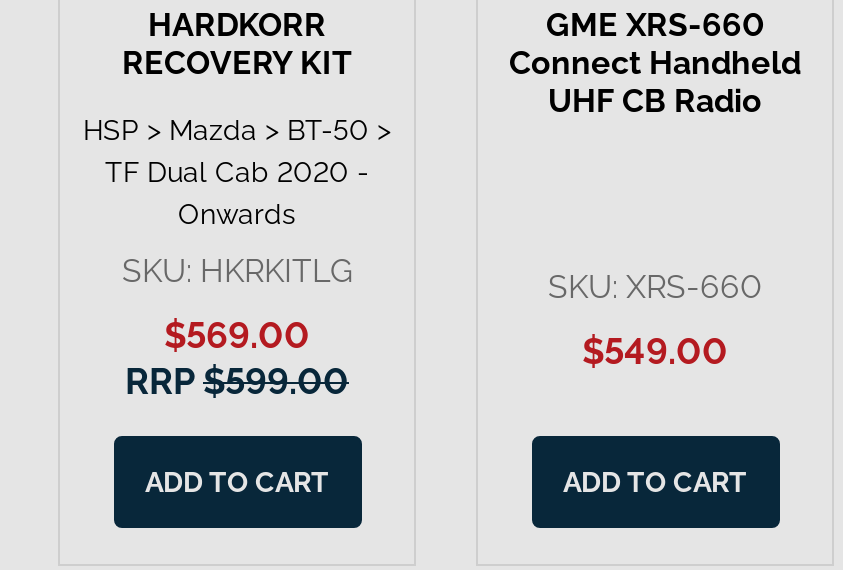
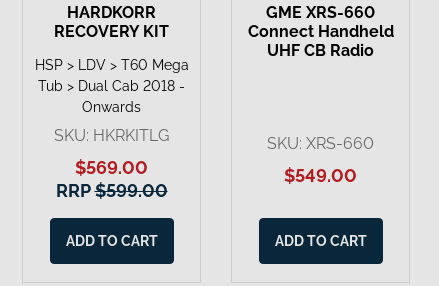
[83,113,391,187] HSP > Mazda > BT-50 > | TF Dual Cab 2020 - -> [34,57,188,94] HSP > LDV > T60 Mega | Tub > Dual Cab 2018 -

